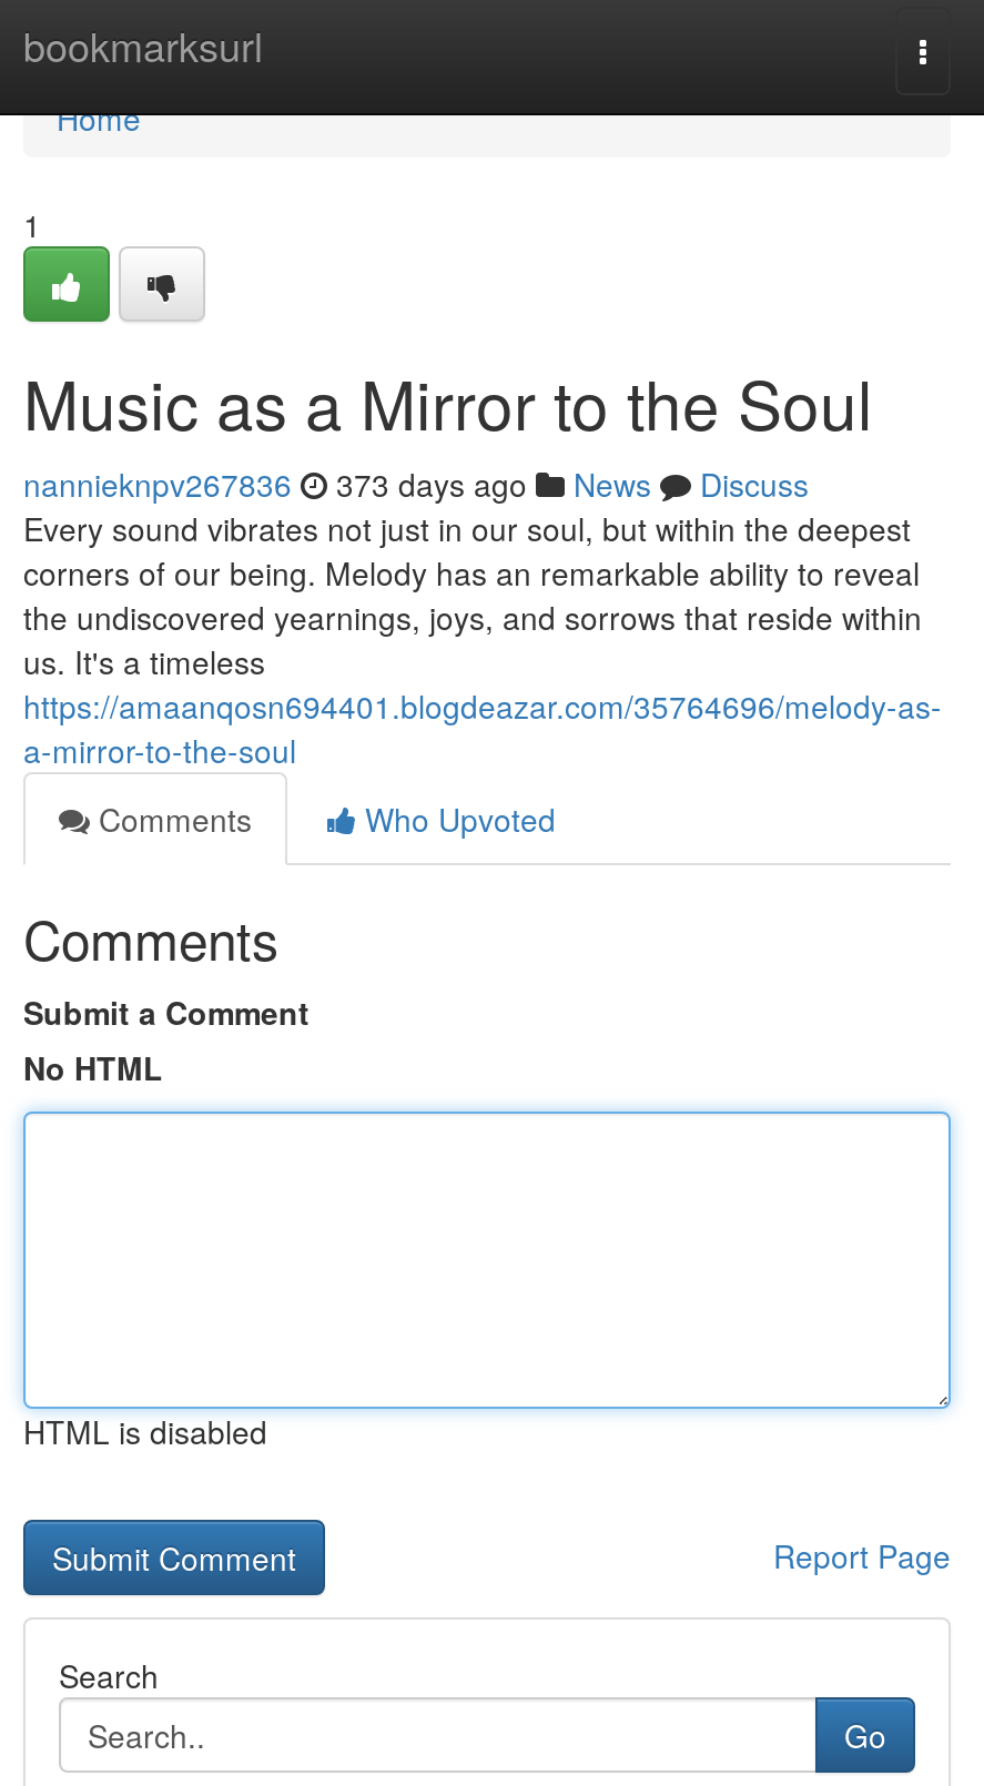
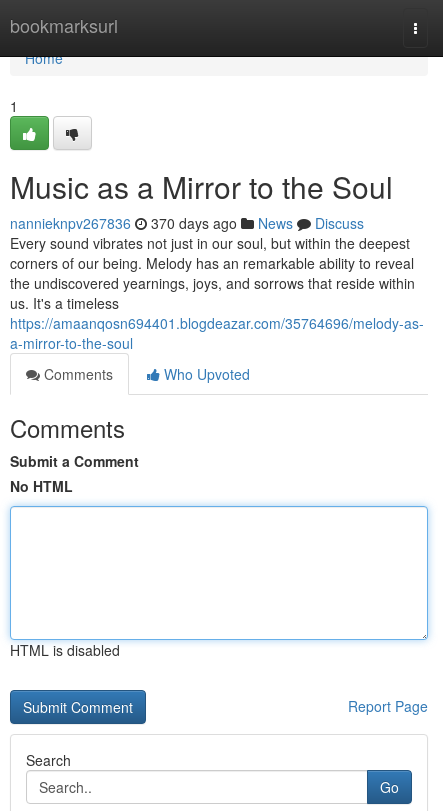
[23,461,809,506] nannieknpv267836 373 days ago News Discuss -> [10,213,364,233] nannieknpv267836 370 days ago News Discuss

